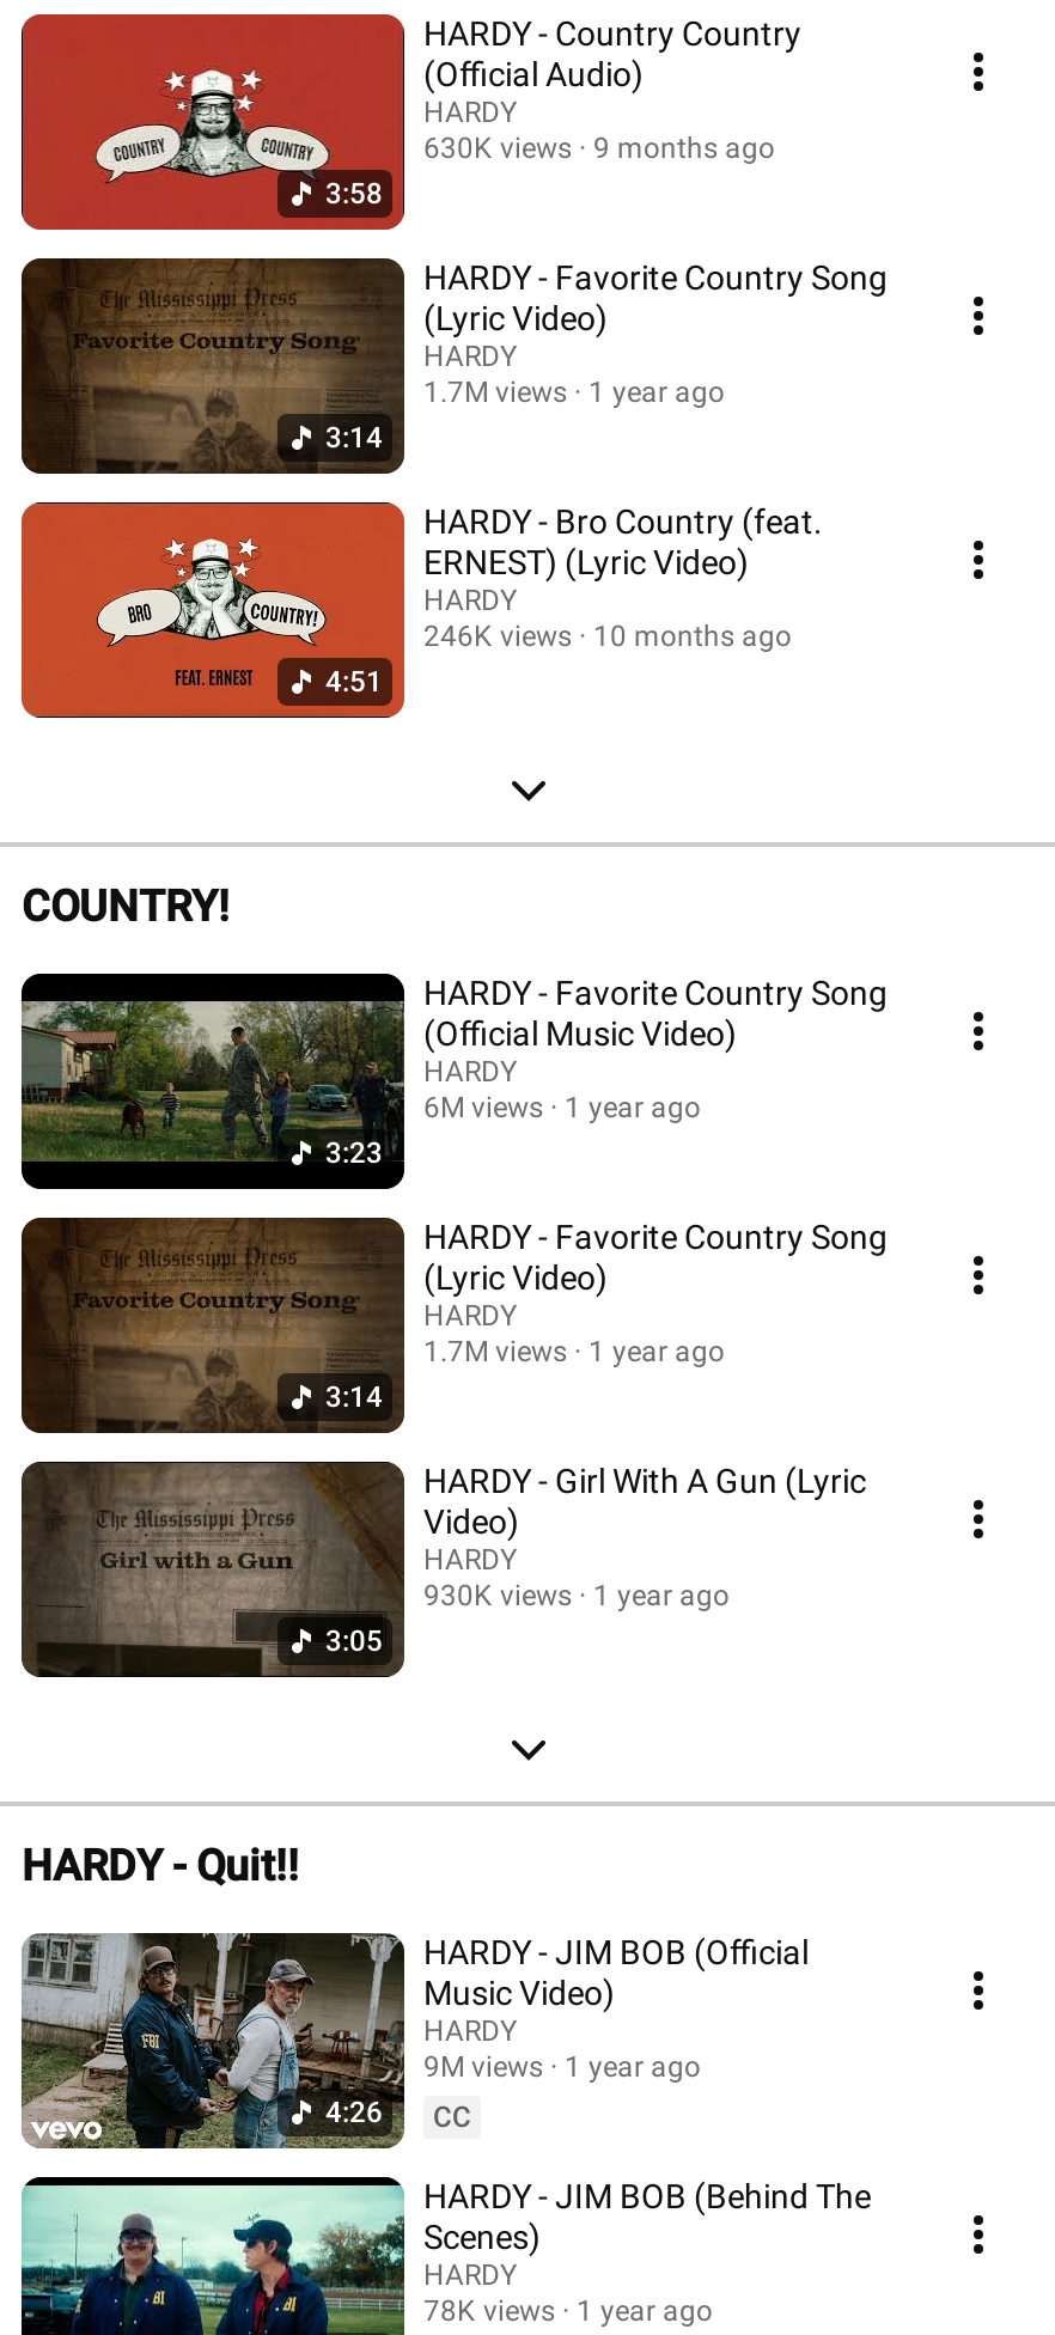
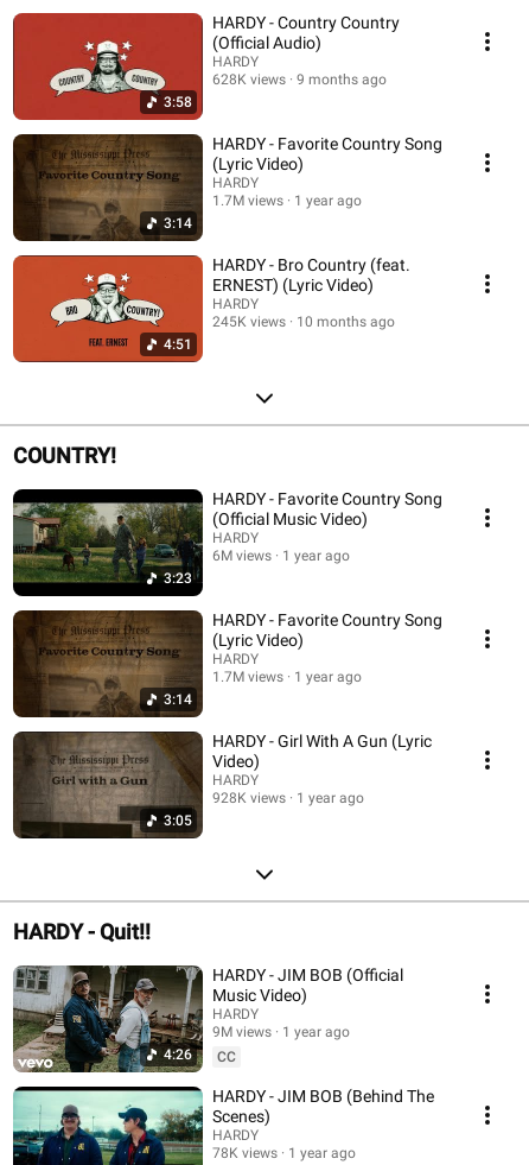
[423,130,775,164] 630K views 9 months ago -> [212,71,387,87] 628K views 9 months ago
[423,618,792,652] 246K views 10 months ago -> [212,313,395,330] 245K views 10 months ago
[423,1578,730,1611] 930K views 1 year ago -> [212,789,364,806] 928K views 1 year ago

